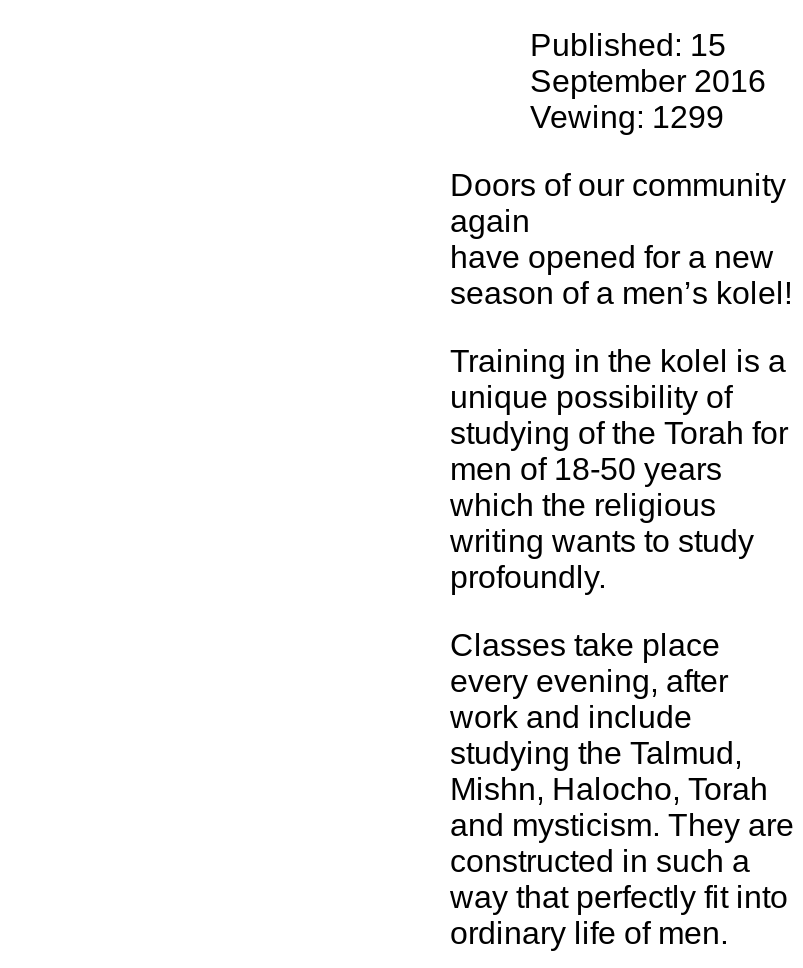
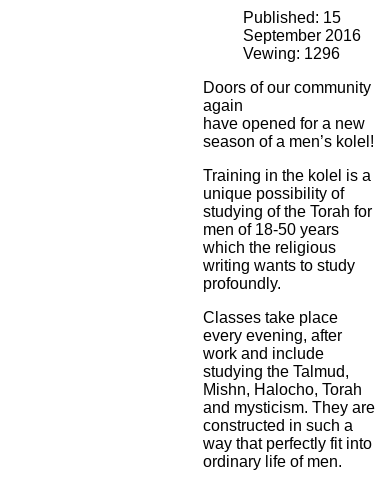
[530,101,724,135] Vewing: 1299 -> [243,45,340,62] Vewing: 1296

